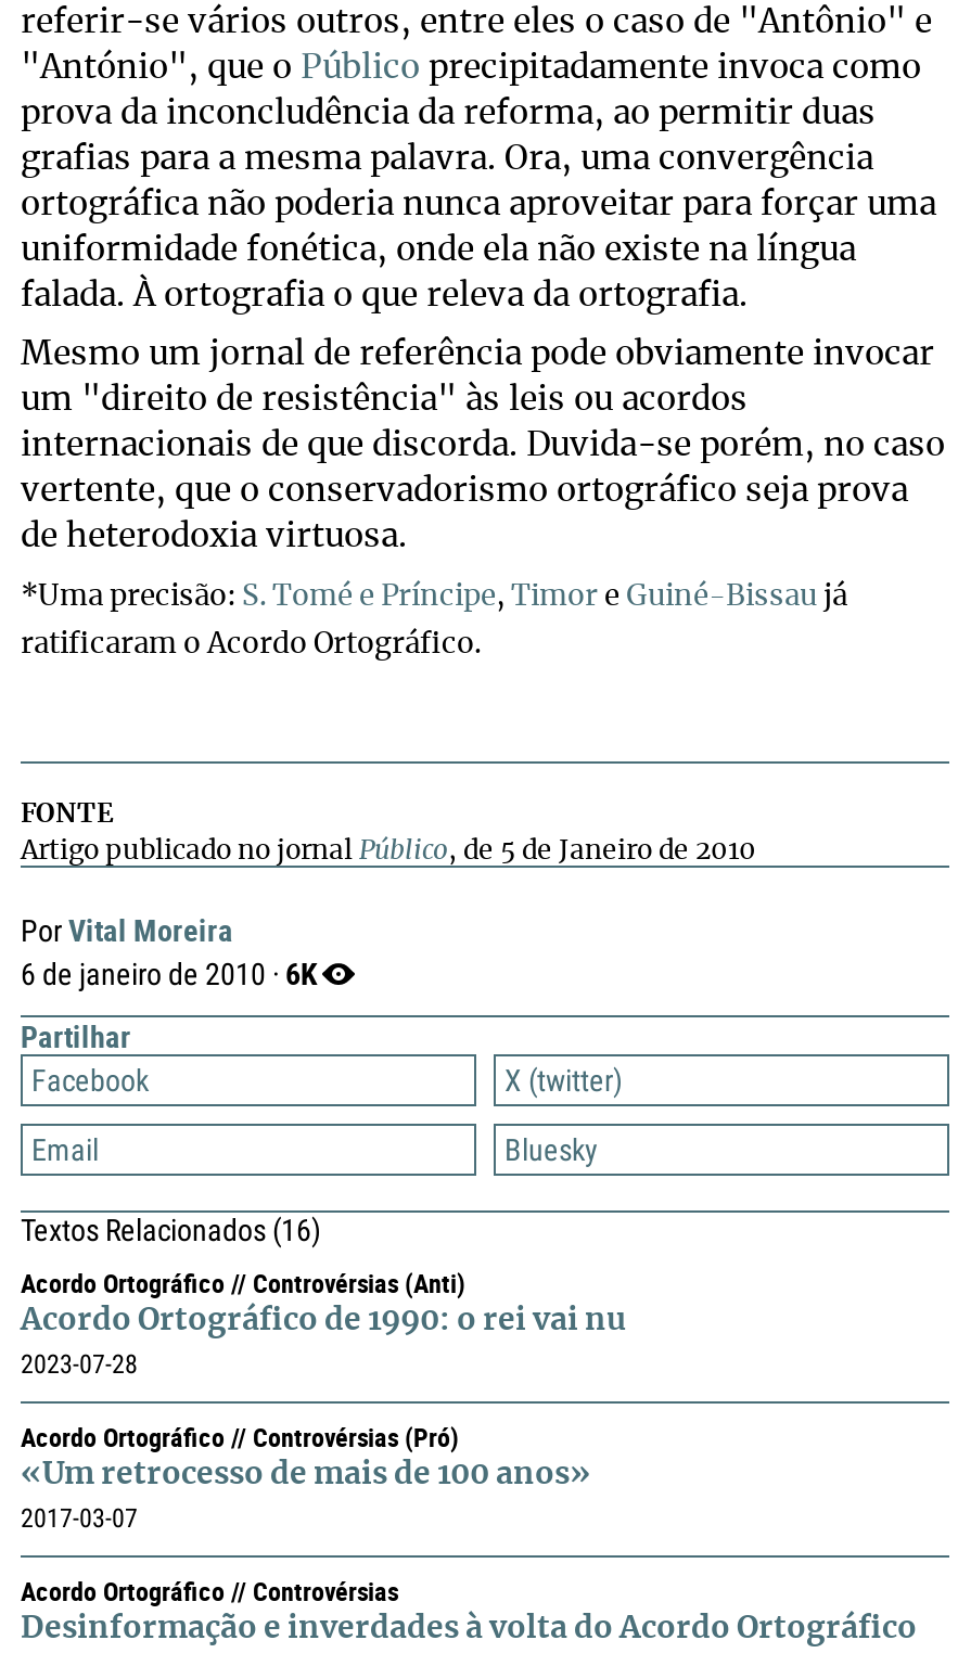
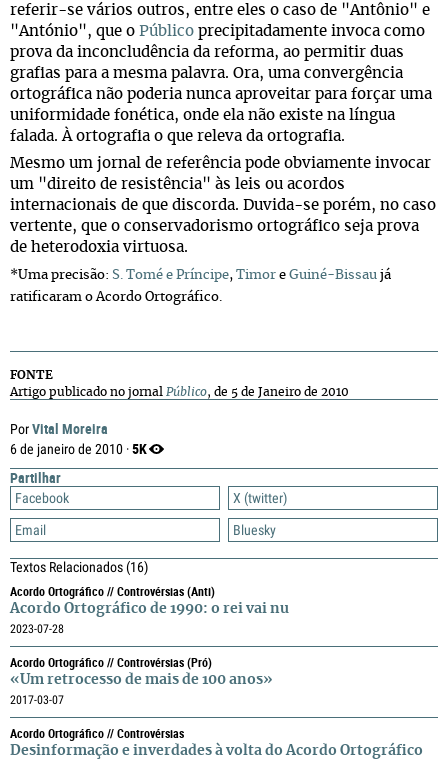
[21,952,318,994] 6 de janeiro de 2010 · 6K -> [10,439,147,458] 6 de janeiro de 2010 · 5K

